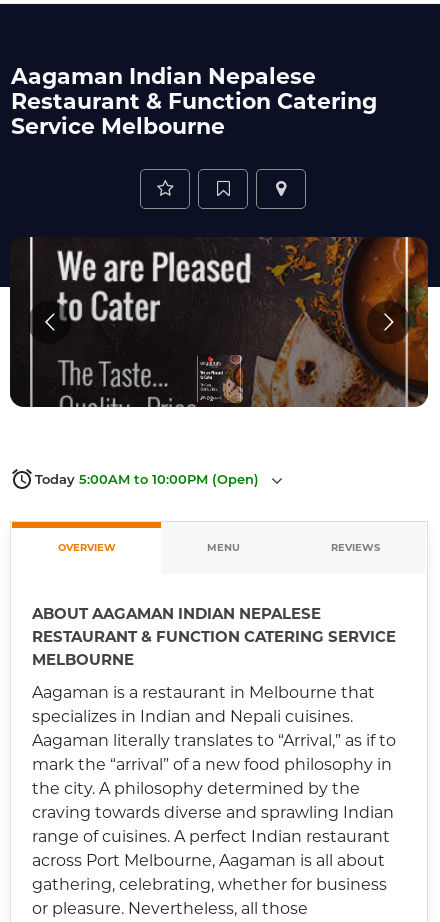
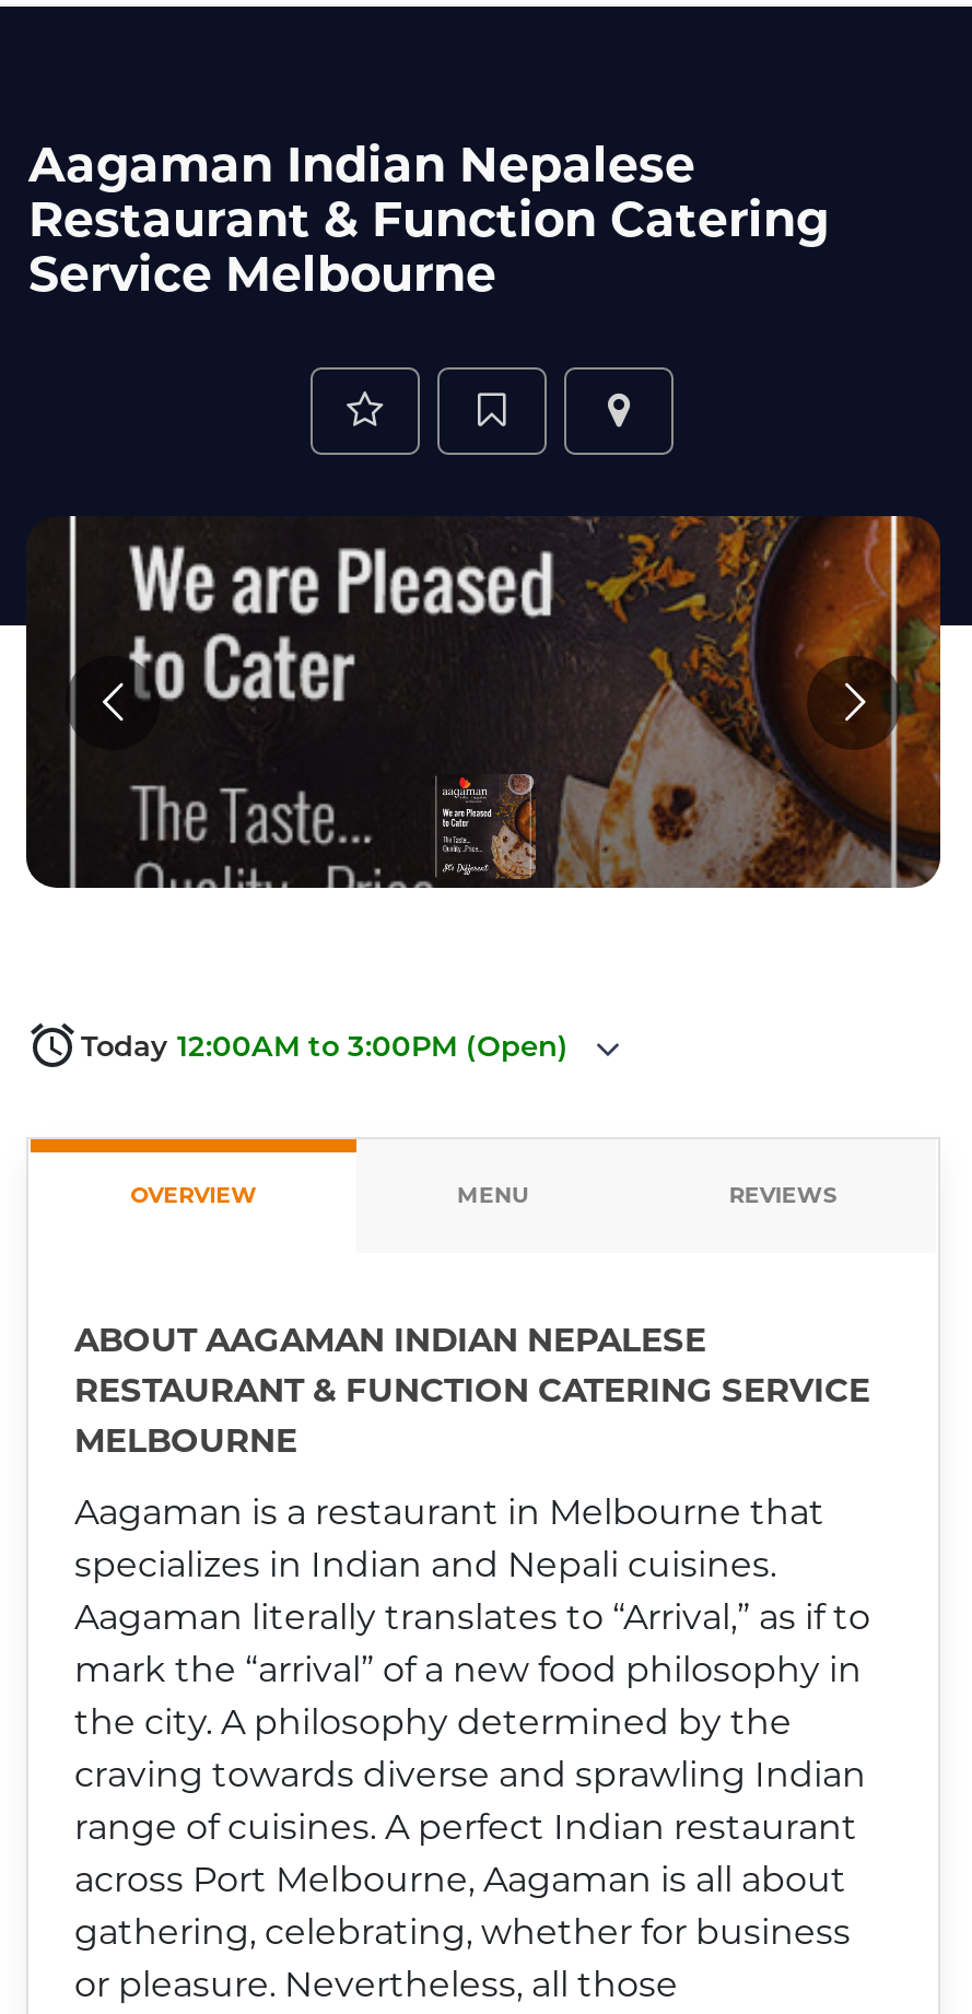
[35,471,259,487] Today 5:00AM to 10:00PM (Open) -> [81,1028,569,1063] Today 12:00AM to 3:00PM (Open)

